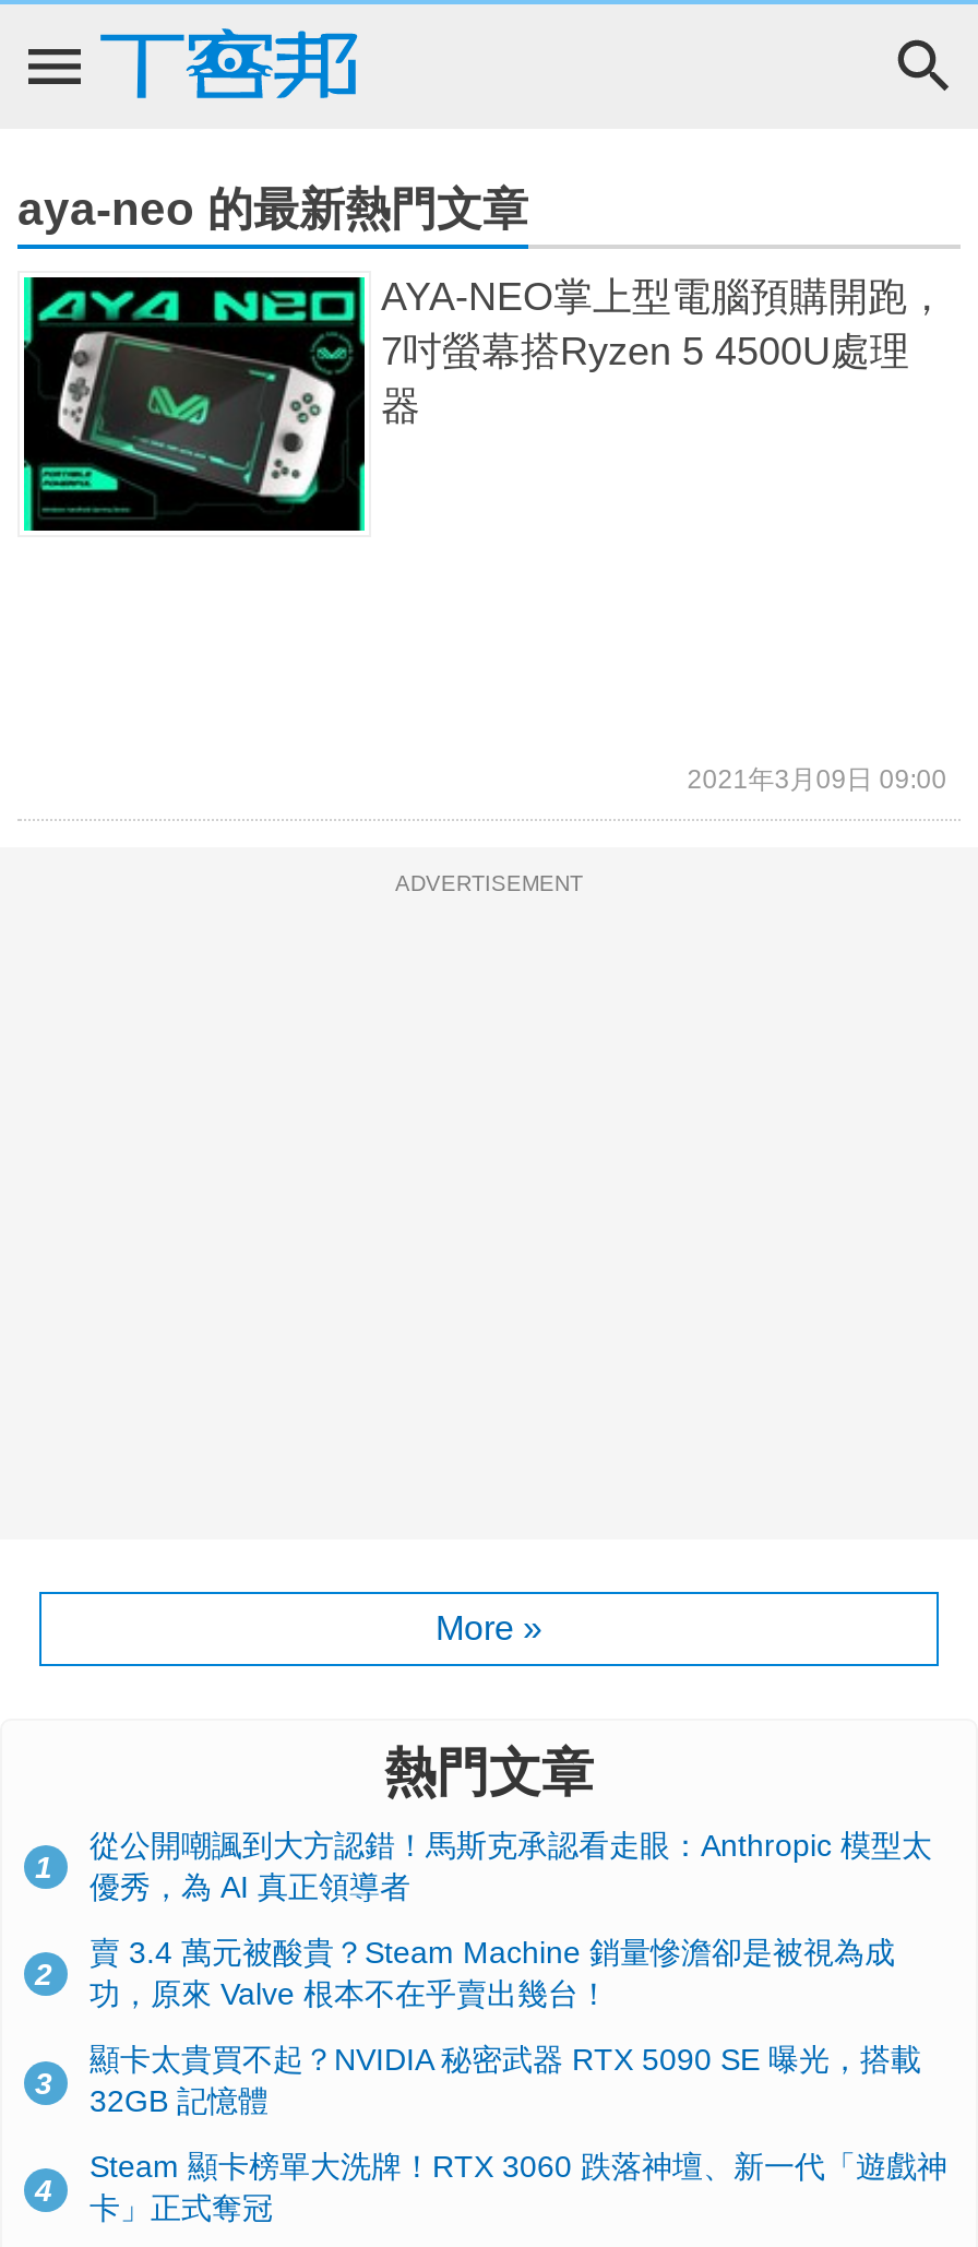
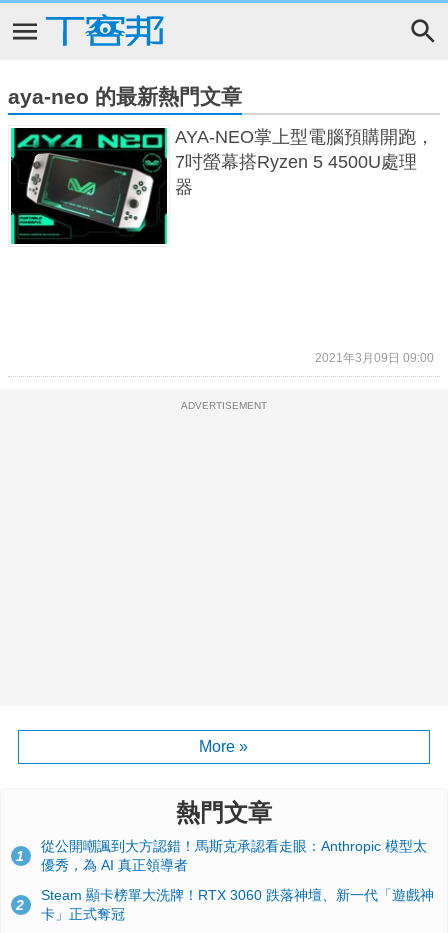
[35,1934,895,2100] 賣 3.4 萬元被酸貴？Steam Machine 銷量慘澹卻是被視為成 | 功，原來 Valve 根本不在乎賣出幾台！ | 3 -> none
[35,2042,921,2207] 顯卡太貴買不起？NVIDIA 秘密武器 RTX 5090 SE 曝光，搭載 | 32GB 記憶體 | 4 -> none

